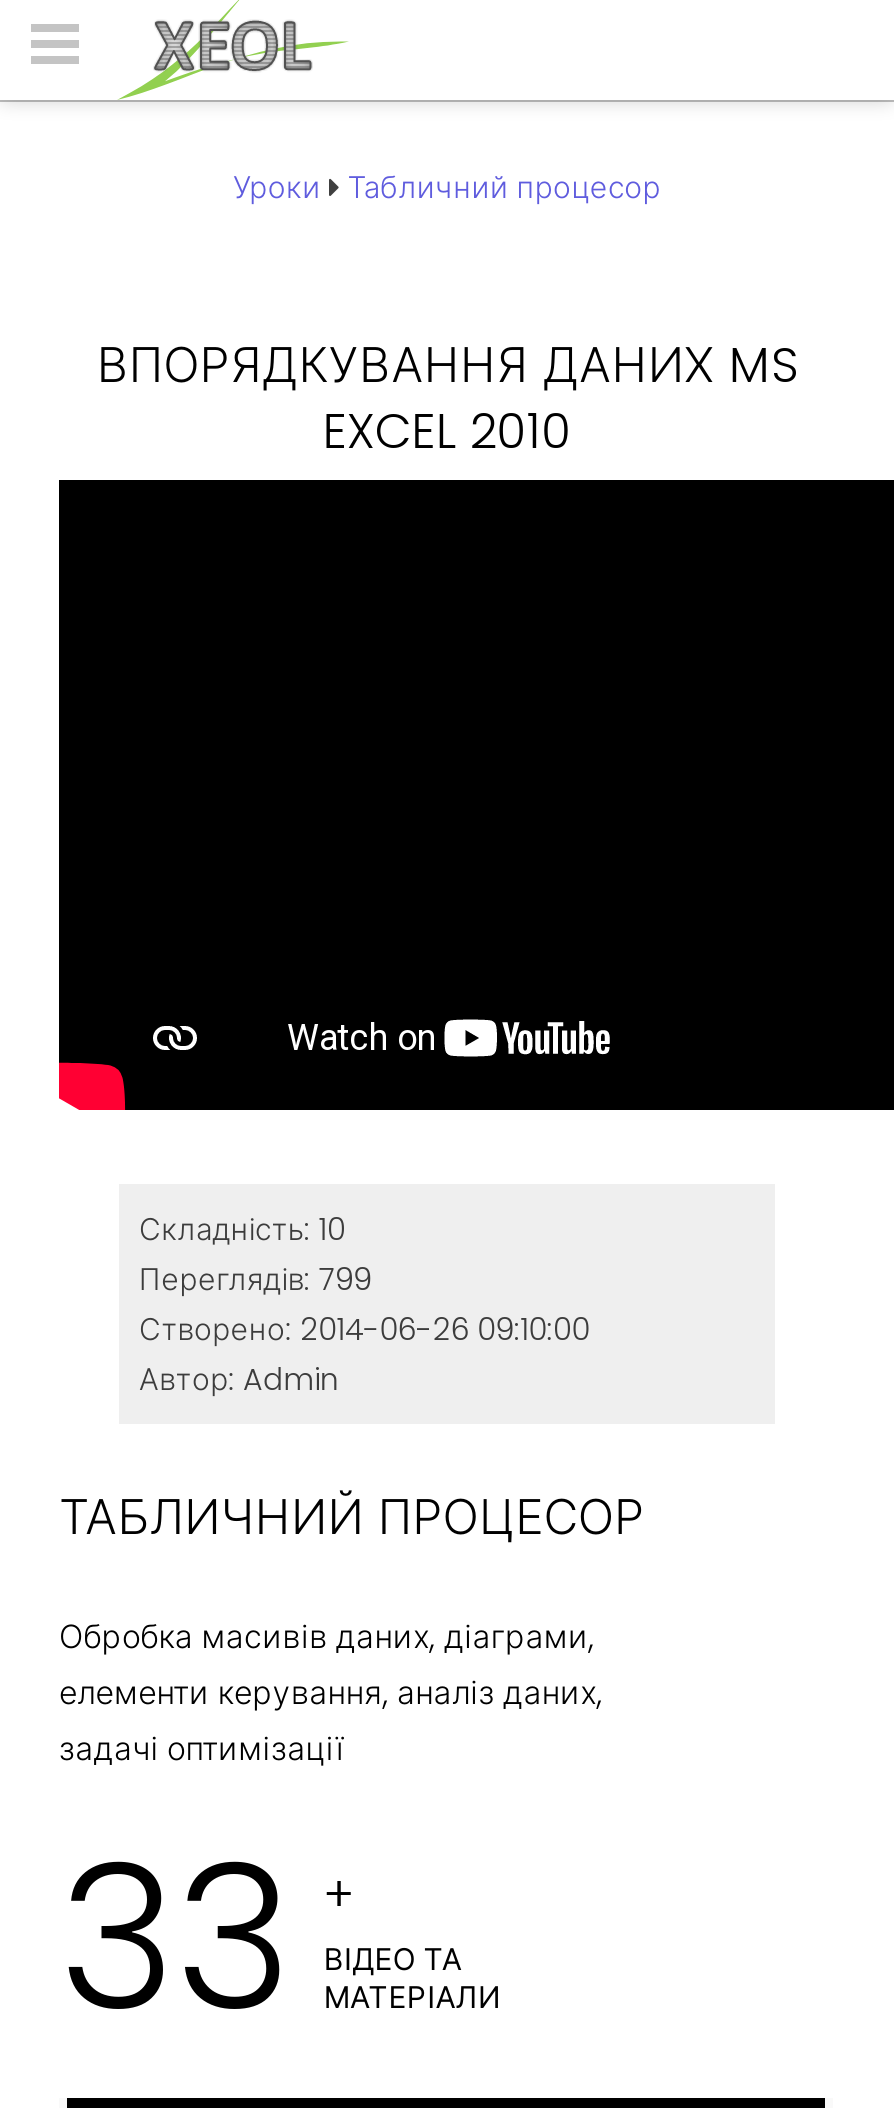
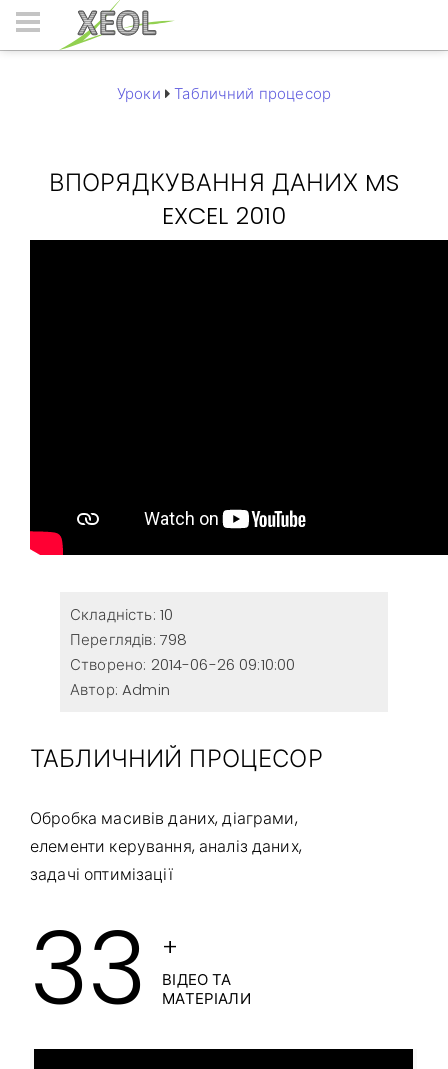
[139,1258,371,1300] Переглядів: 799 -> [70,629,187,650] Переглядів: 798

